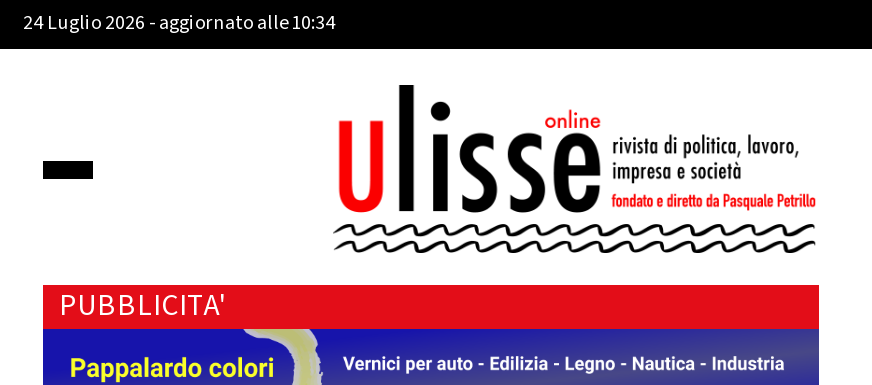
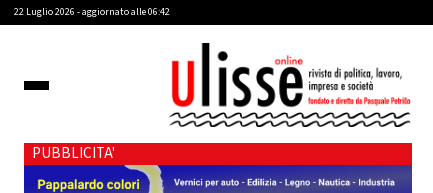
[23,9,335,37] 24 Luglio 2026 - aggiornato alle 10:34 -> [14,5,170,19] 22 Luglio 2026 - aggiornato alle 06:42

